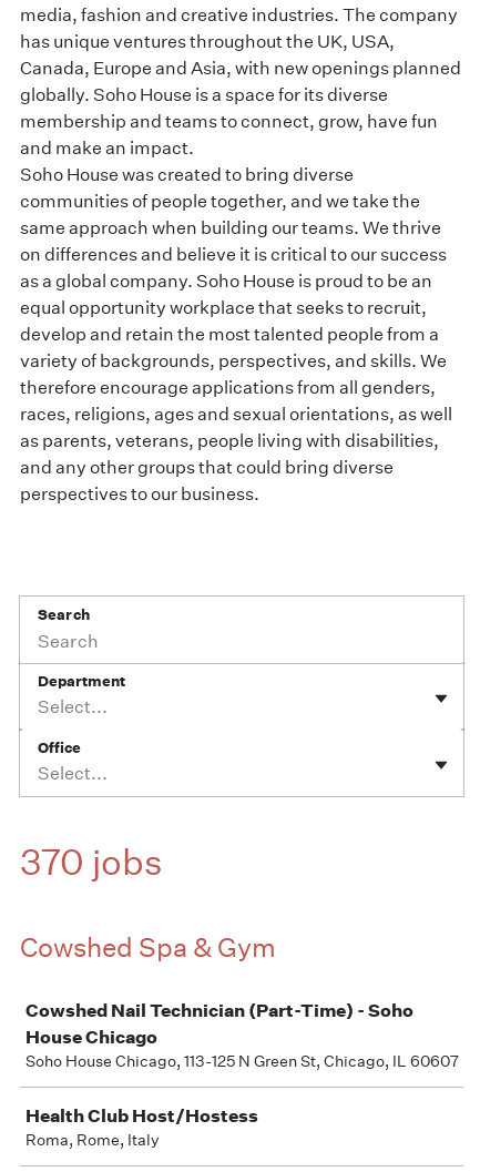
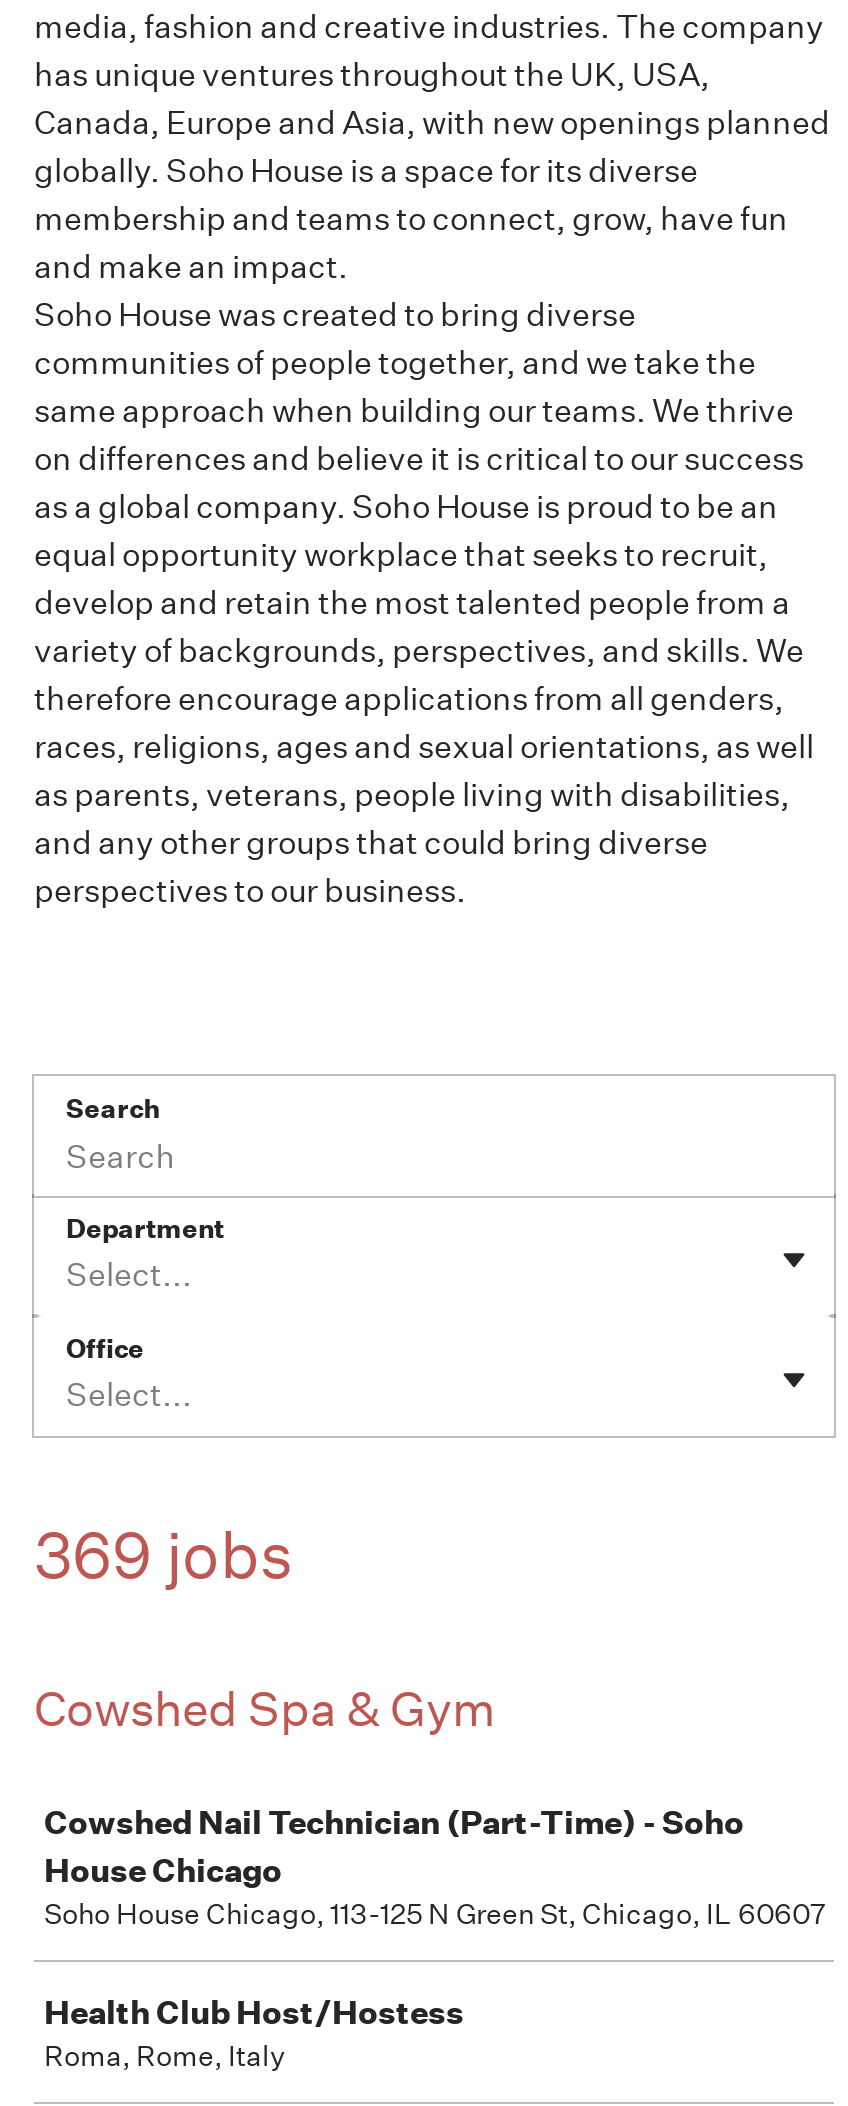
[20,840,163,884] 370 jobs -> [34,1516,294,1594] 369 jobs

